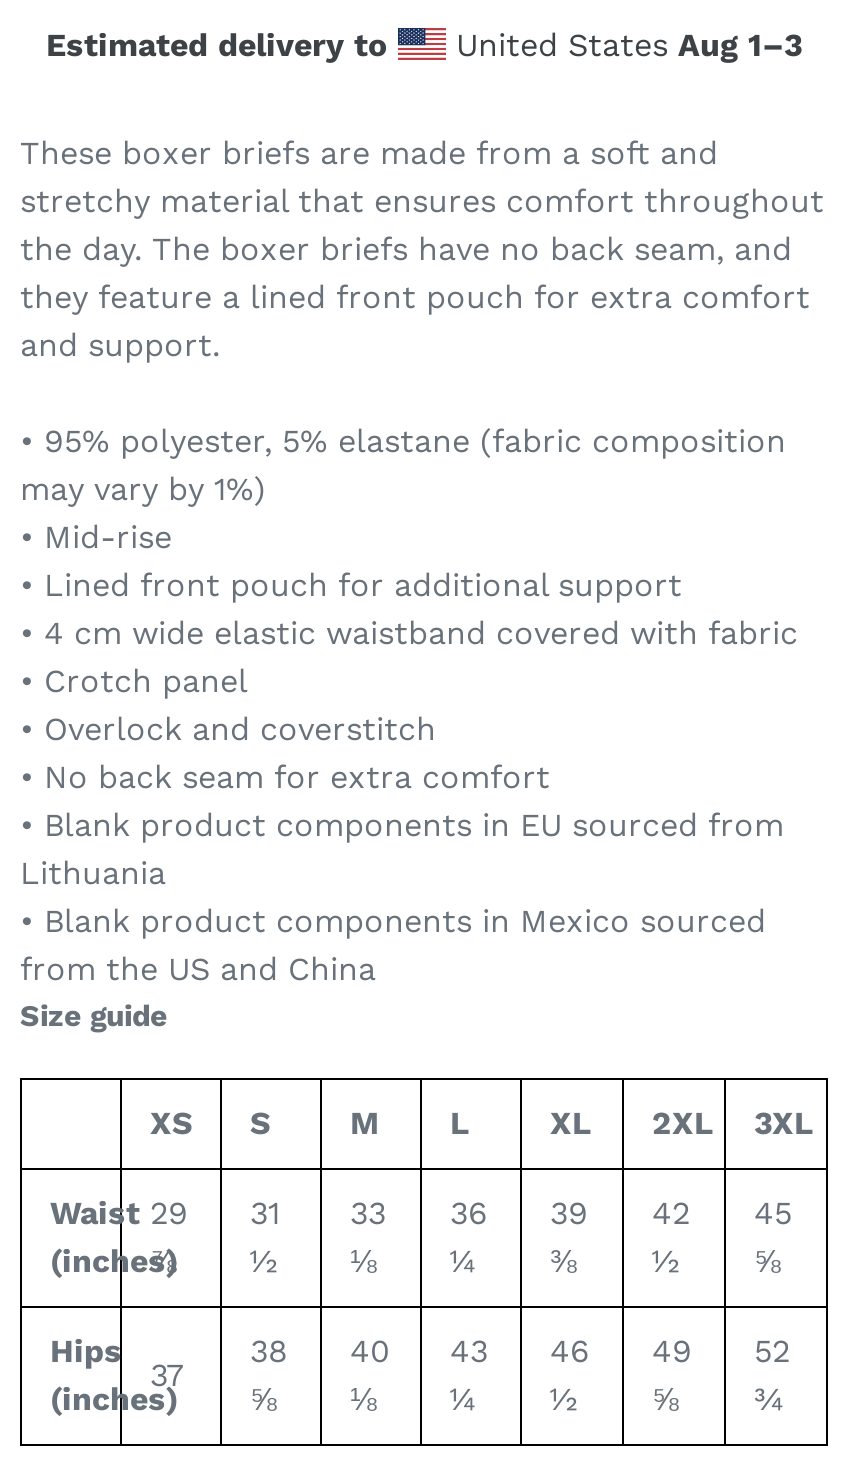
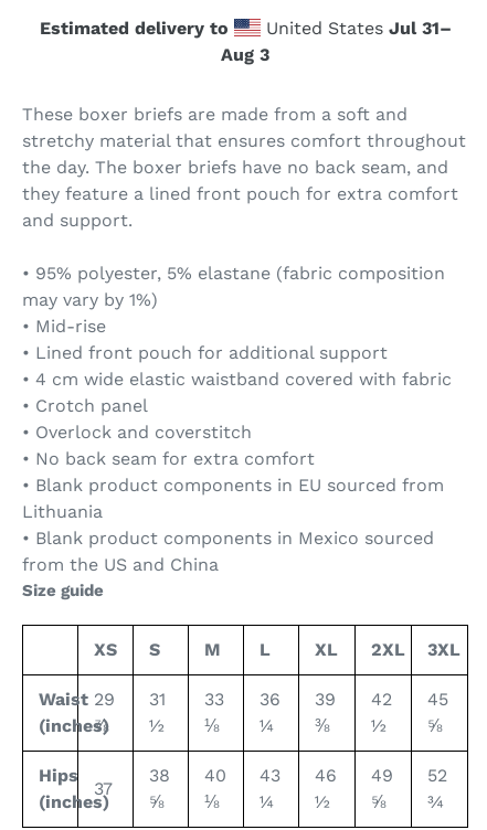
[446,27,802,65] United States Aug 1–3 -> [221,18,451,66] United States Jul 31– | Aug 3

